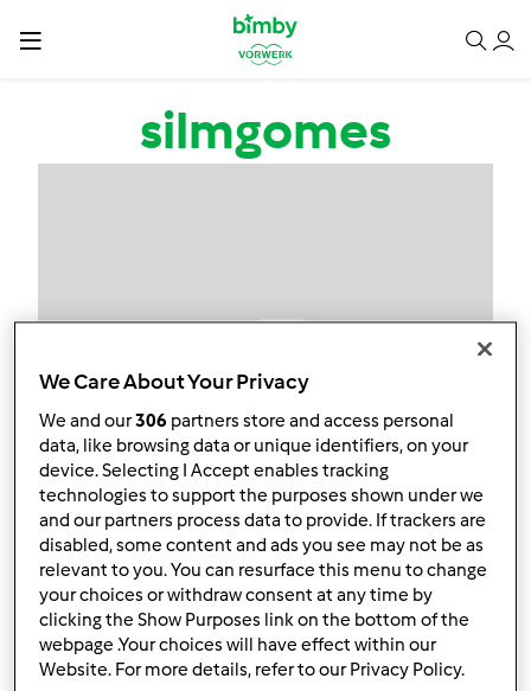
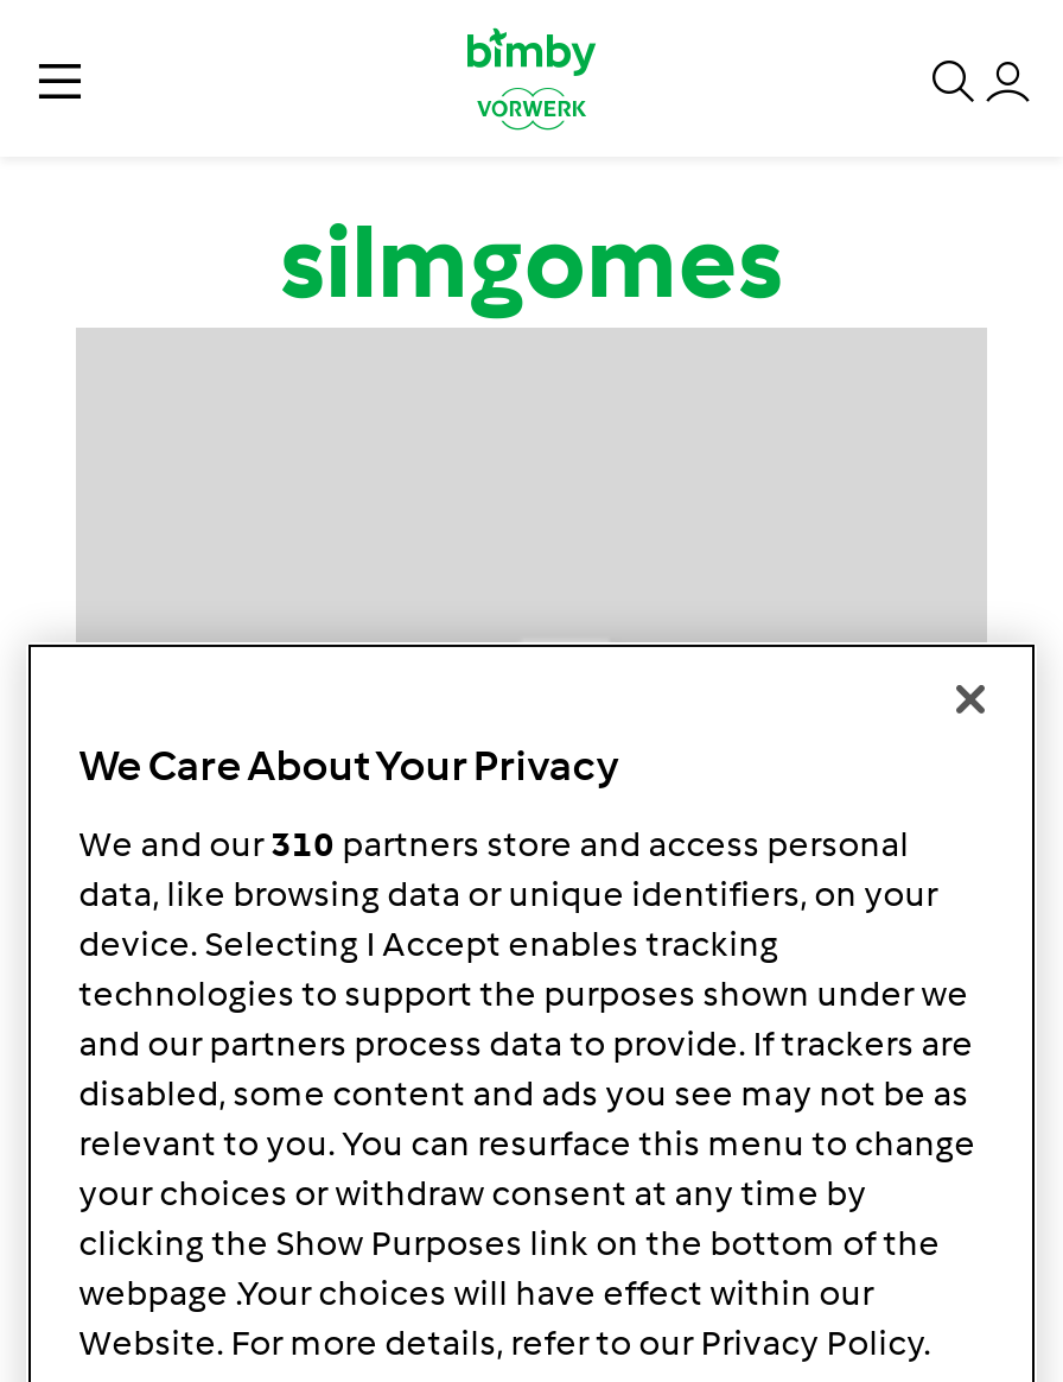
[39,410,454,432] We and our306 partners store and access personal -> [79,822,909,865] We and our310 partners store and access personal

